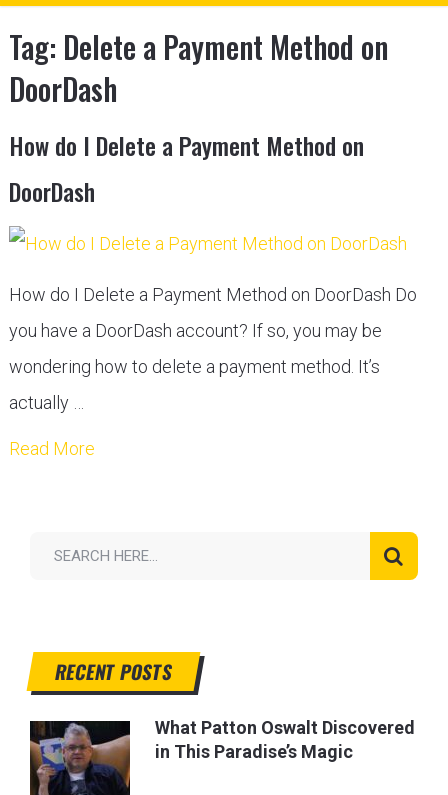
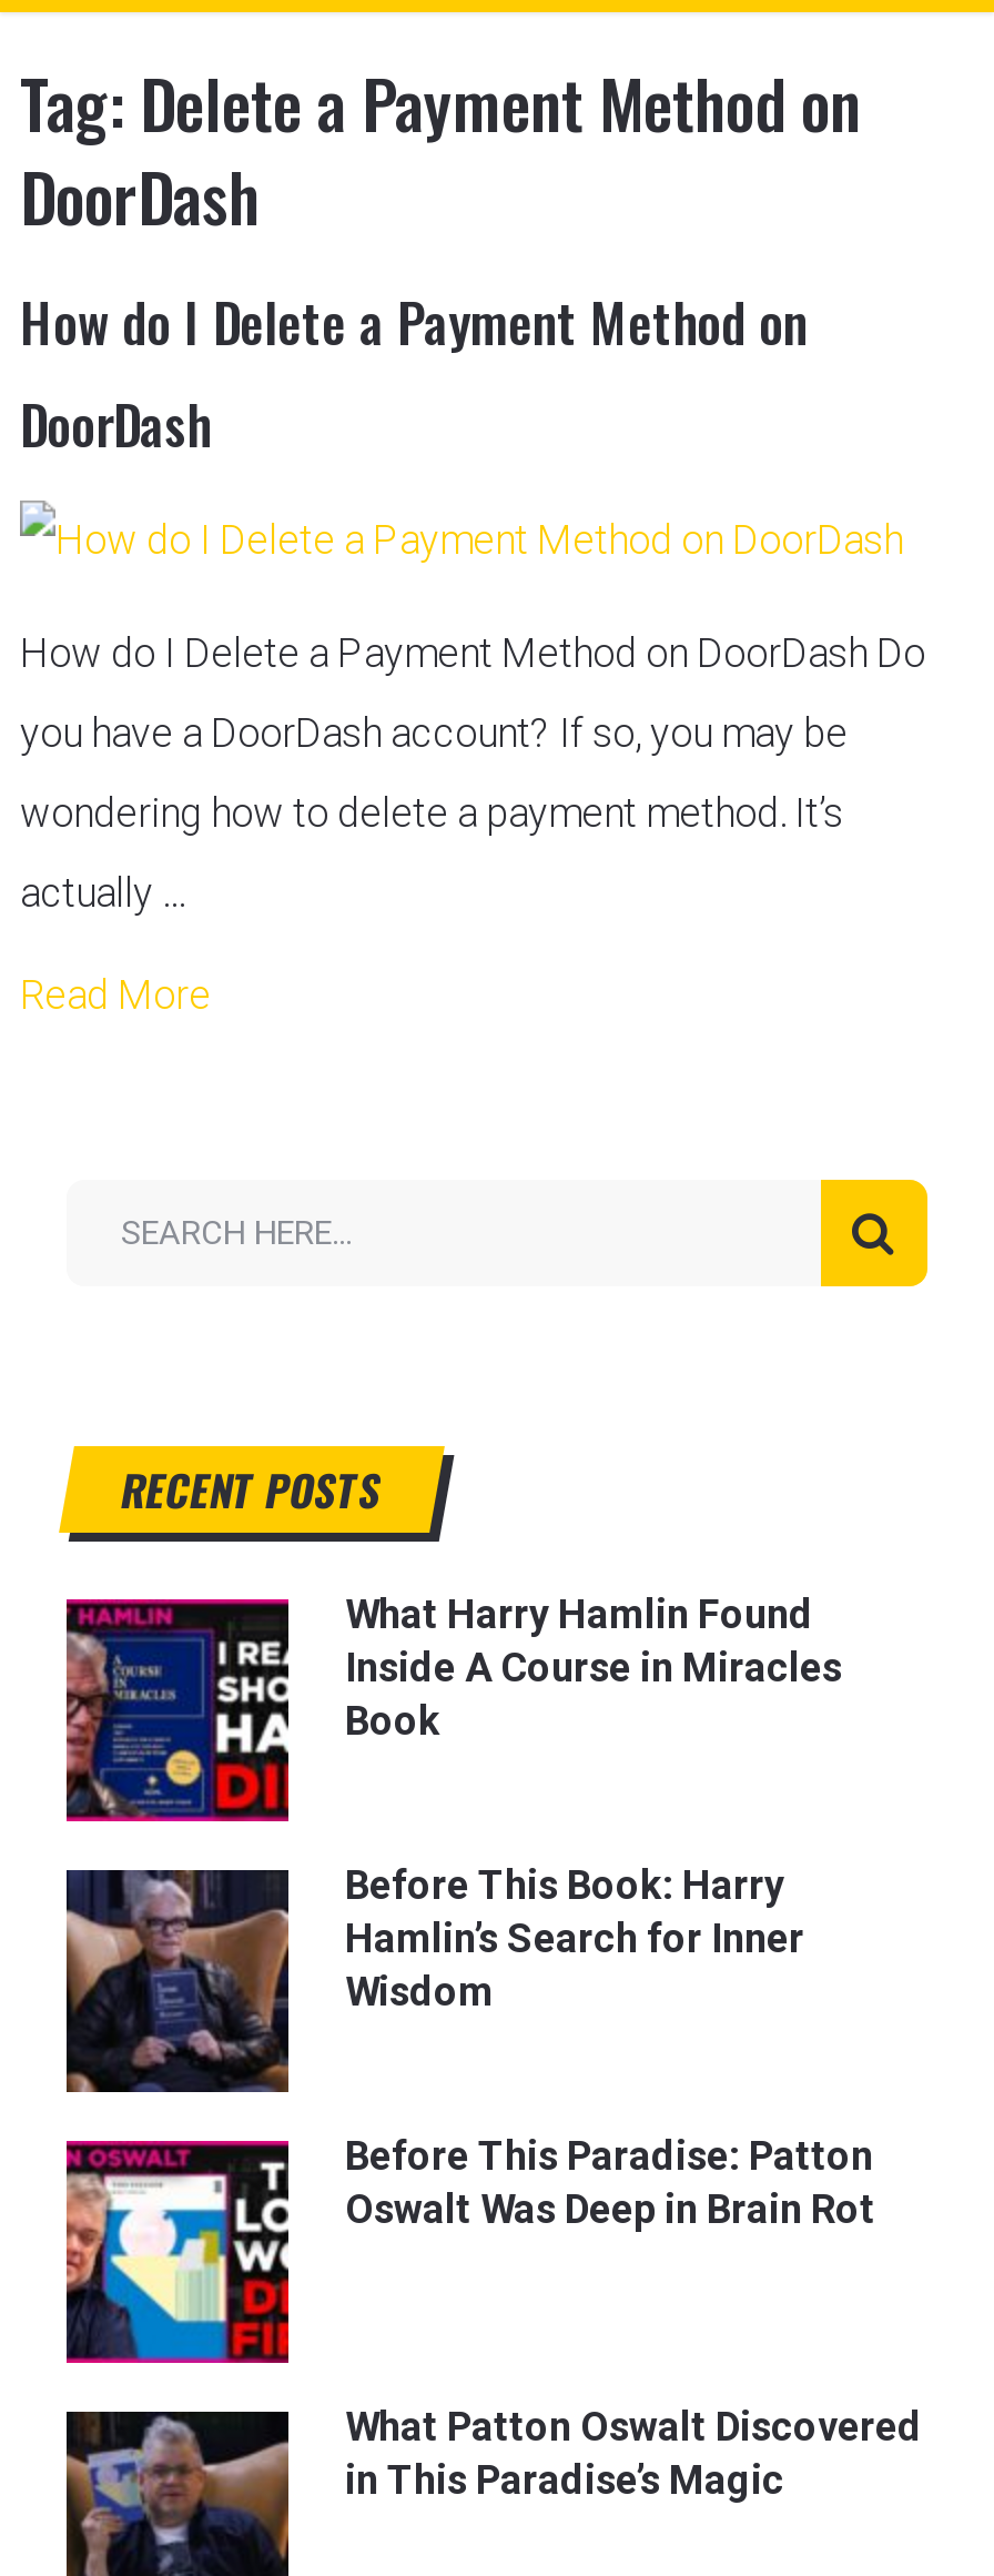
none -> [64,1590,842,1824] [image] | What Harry Hamlin Found | Inside A Course in Miracles | Book
none -> [64,2132,875,2365] [image] | Before This Paradise: Patton | Oswalt Was Deep in Brain Rot
none -> [67,1861,804,2094] [image] | Before This Book: Harry | Hamlin’s Search for Inner | Wisdom

